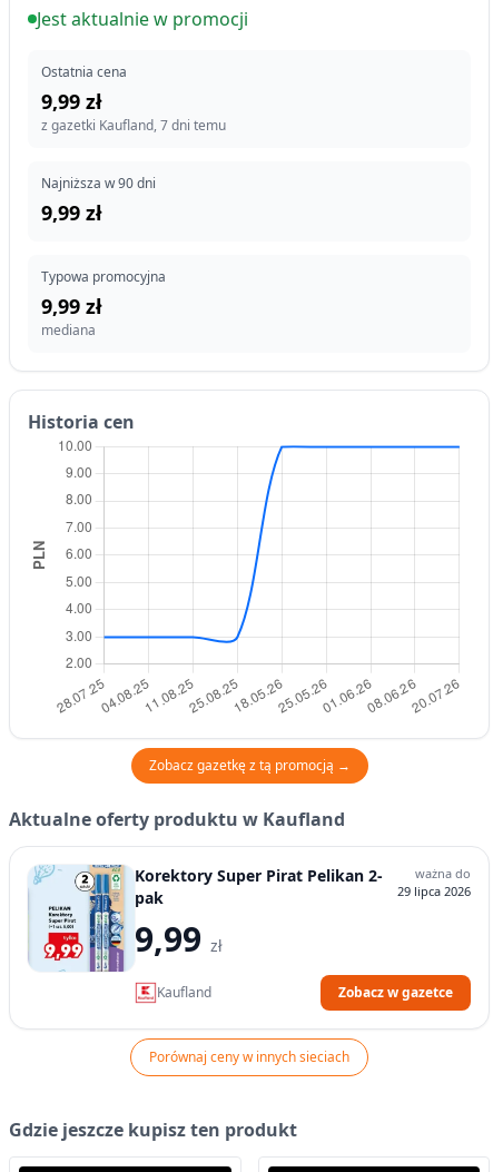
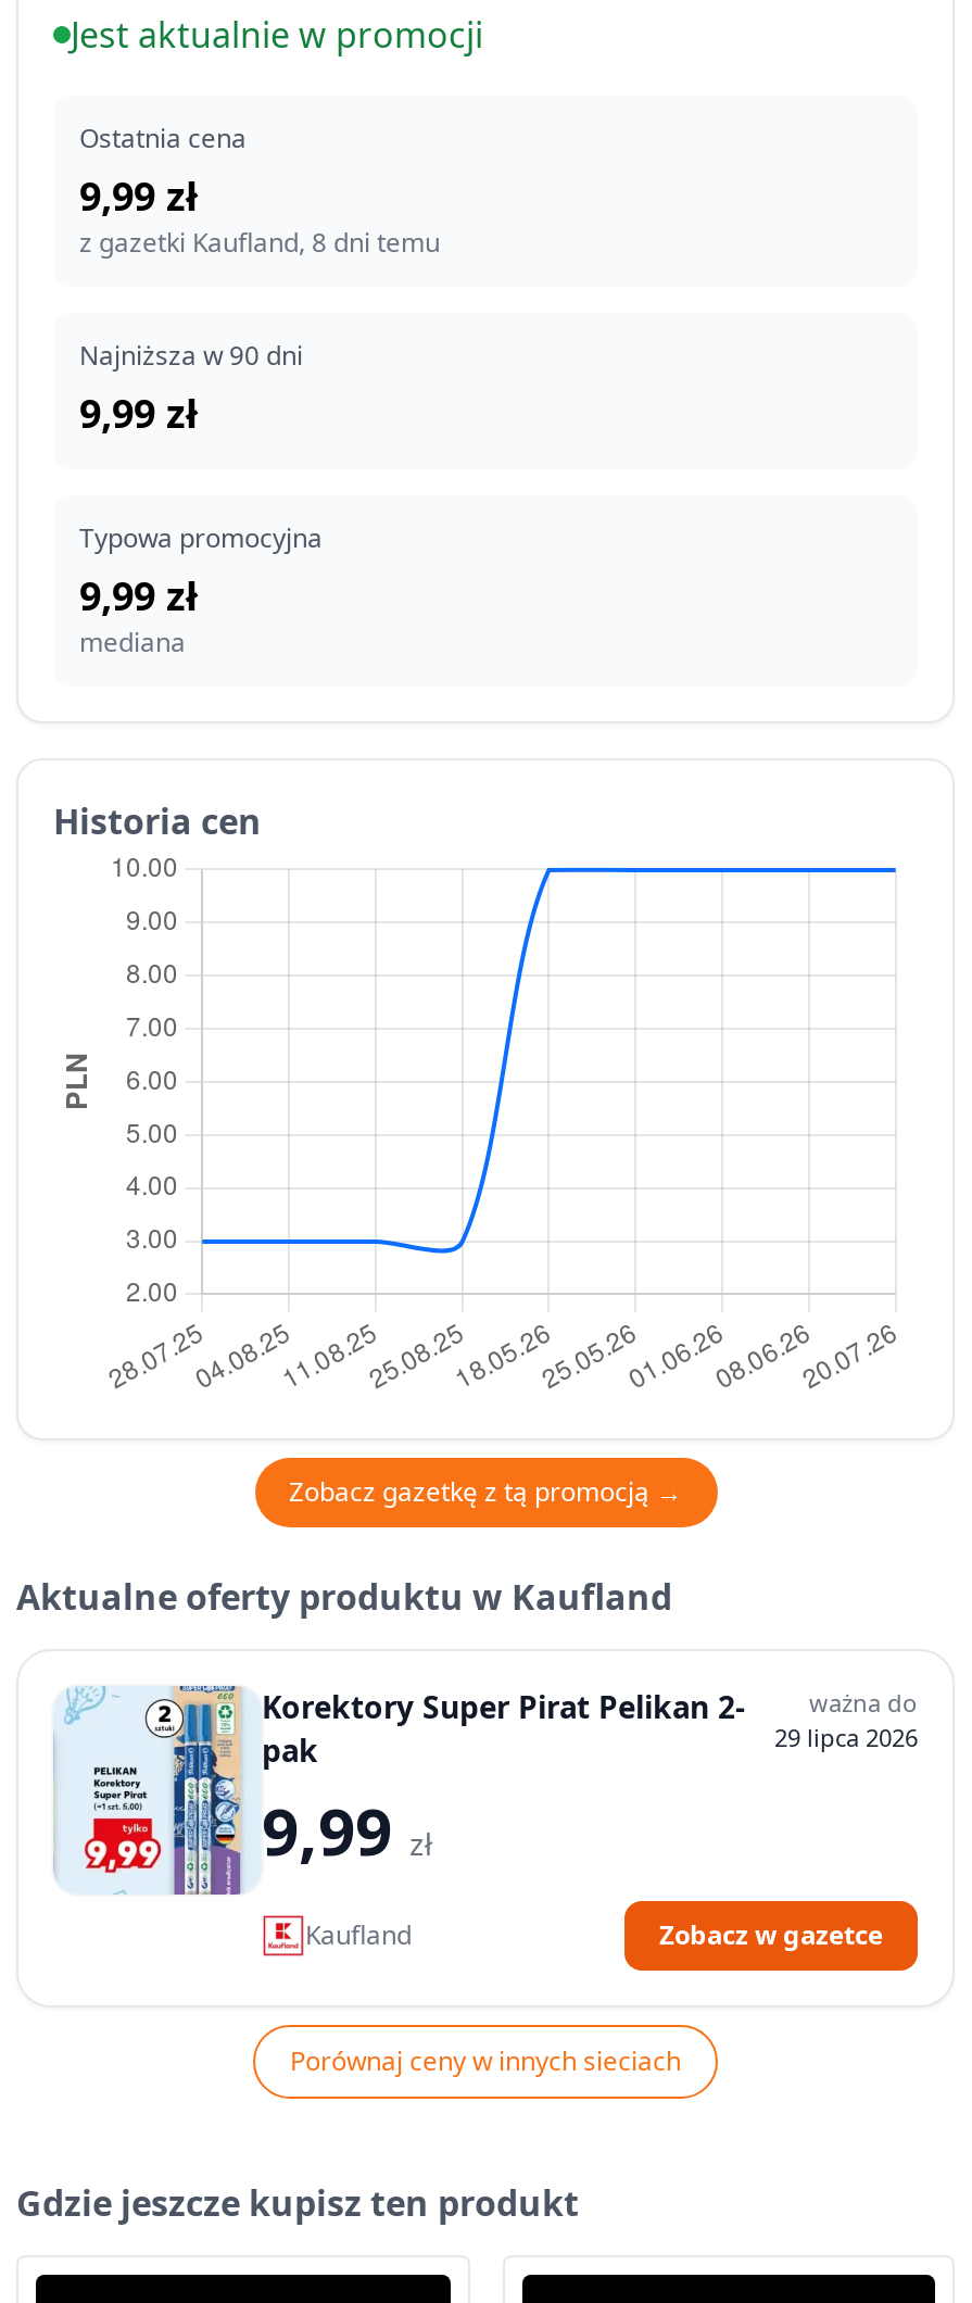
[41,116,226,135] z gazetki Kaufland, 7 dni temu -> [79,224,440,261] z gazetki Kaufland, 8 dni temu

